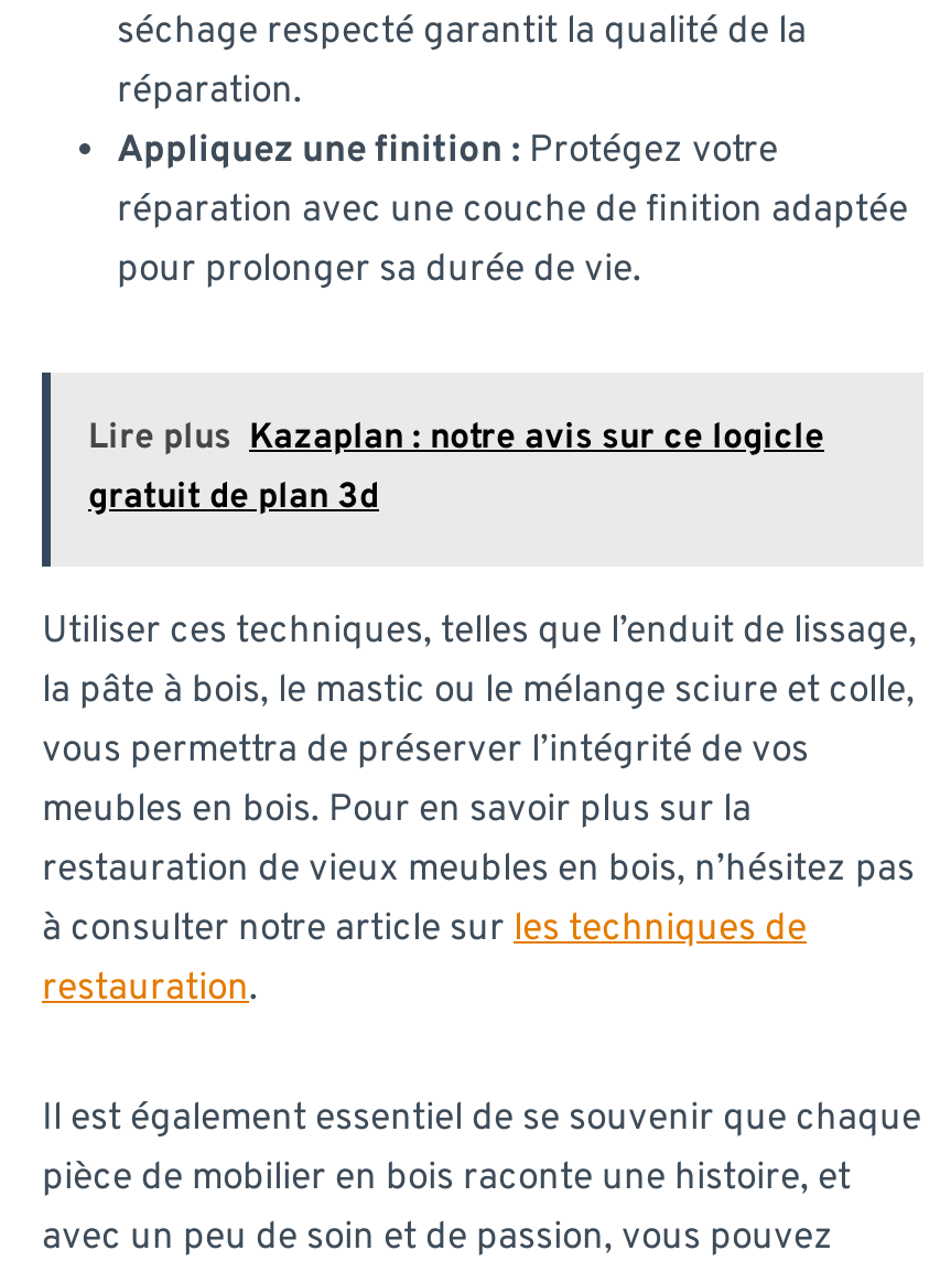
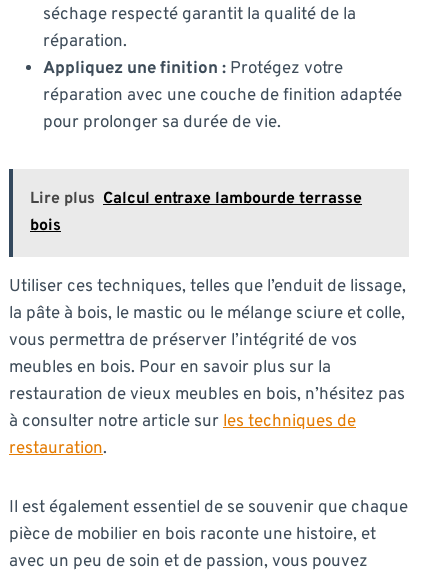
[88,416,824,520] Lire plus Kazaplan : notre avis sur ce logicle | gratuit de plan 3d -> [30,189,362,236] Lire plus Calcul entraxe lambourde terrasse | bois

